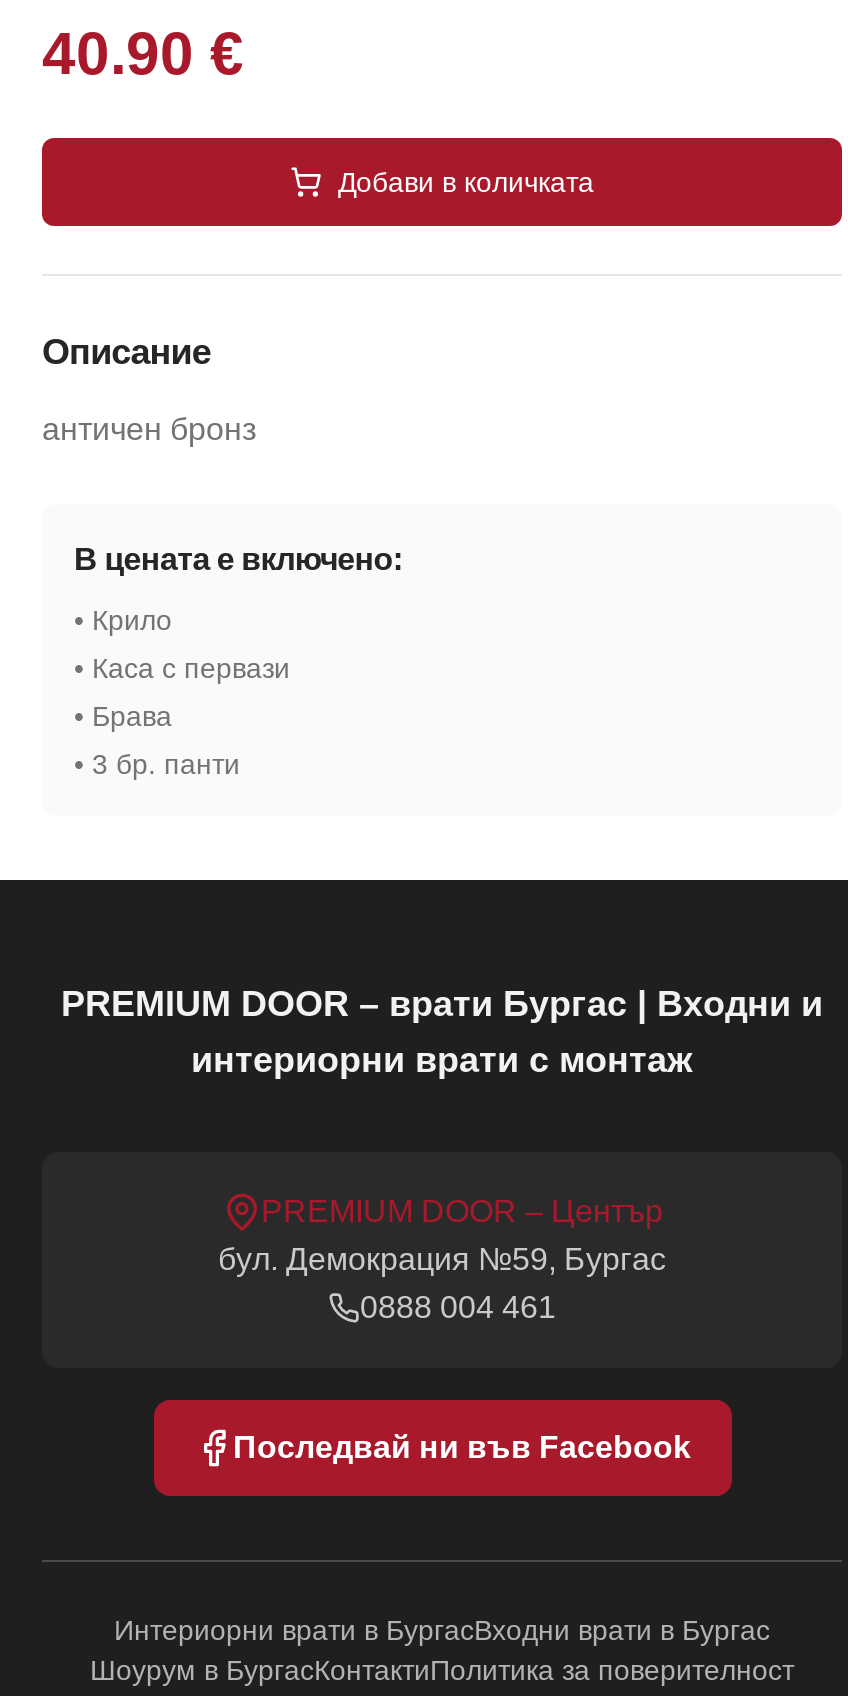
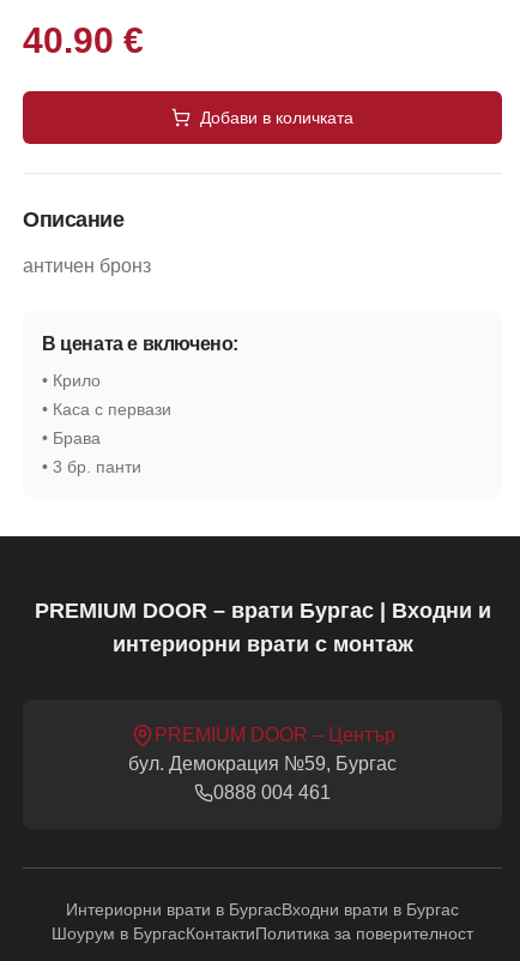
[233,1430,691,1464] Последвай ни във Facebook -> none

